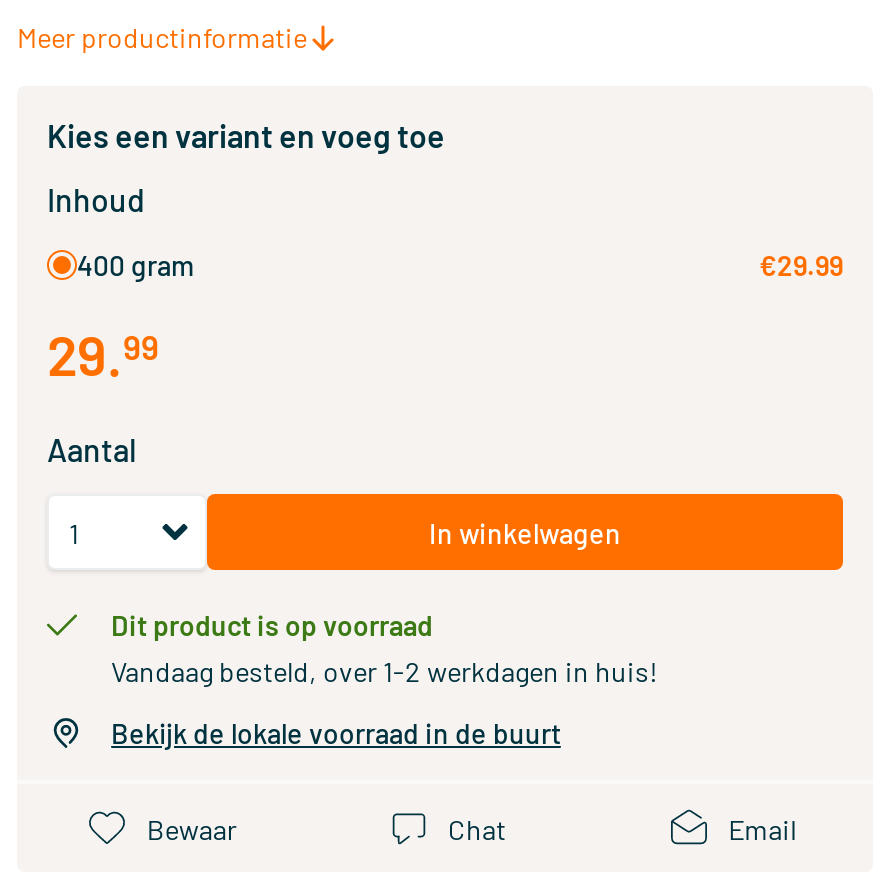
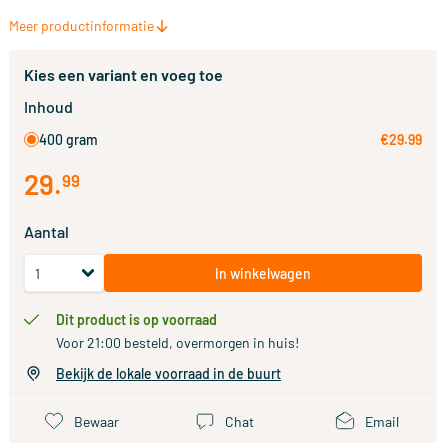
[111,654,657,688] Vandaag besteld, over 1-2 werkdagen in huis! -> [56,334,299,351] Voor 21:00 besteld, overmorgen in huis!

